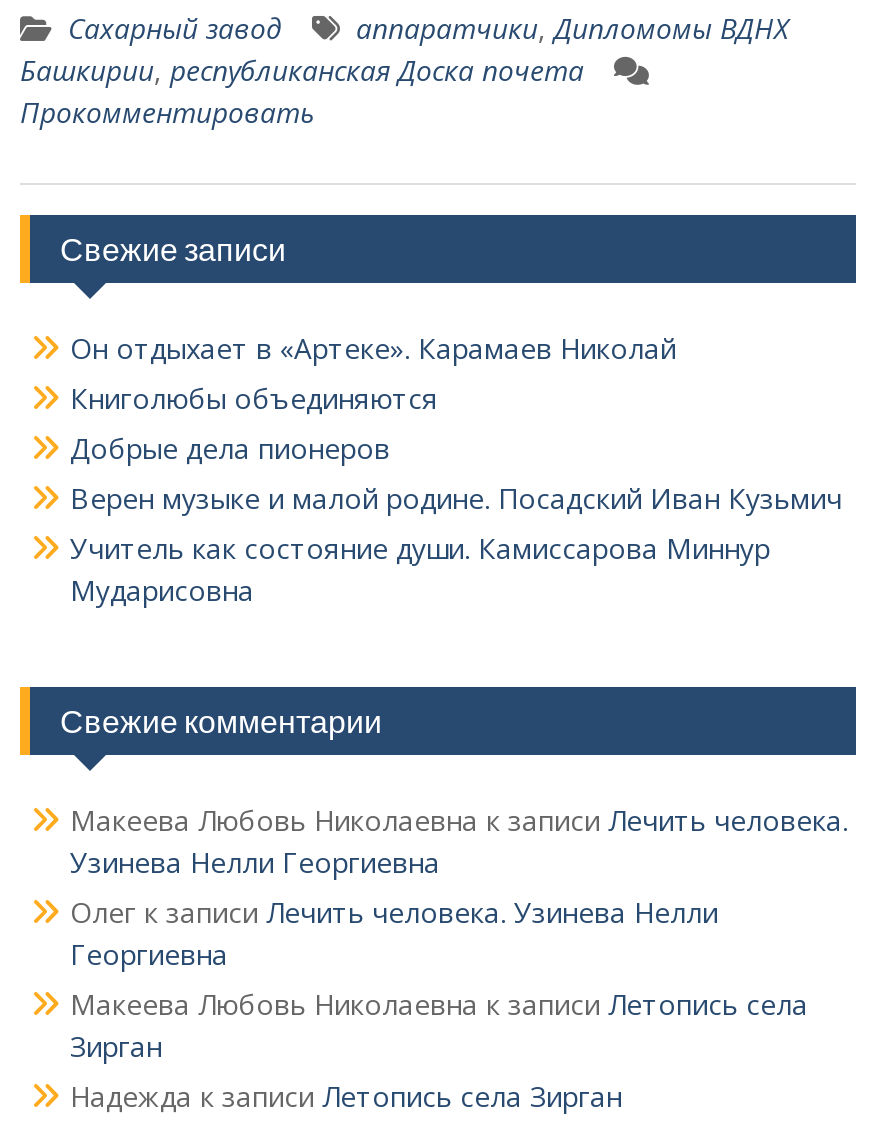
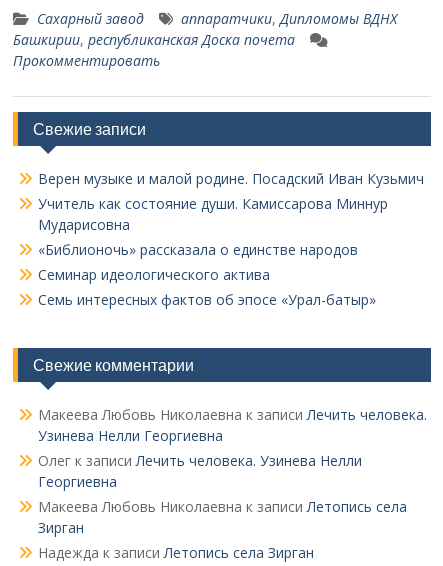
[70,329,676,467] Он отдыхает в «Артеке». Карамаев Николай | Книголюбы объединяются | Добрые дела пионеров -> none
moved [70,479,842,609] -> [38,169,424,234]: Верен музыке и малой родине. Посадский Иван Кузьмич | Учитель как состояние души. Камиссарова Миннур | Мударисовна
none -> [38,240,376,309] «Библионочь» рассказала о единстве народов | Семинар идеологического актива | Семь интересных фактов об эпосе «Урал-батыр»

